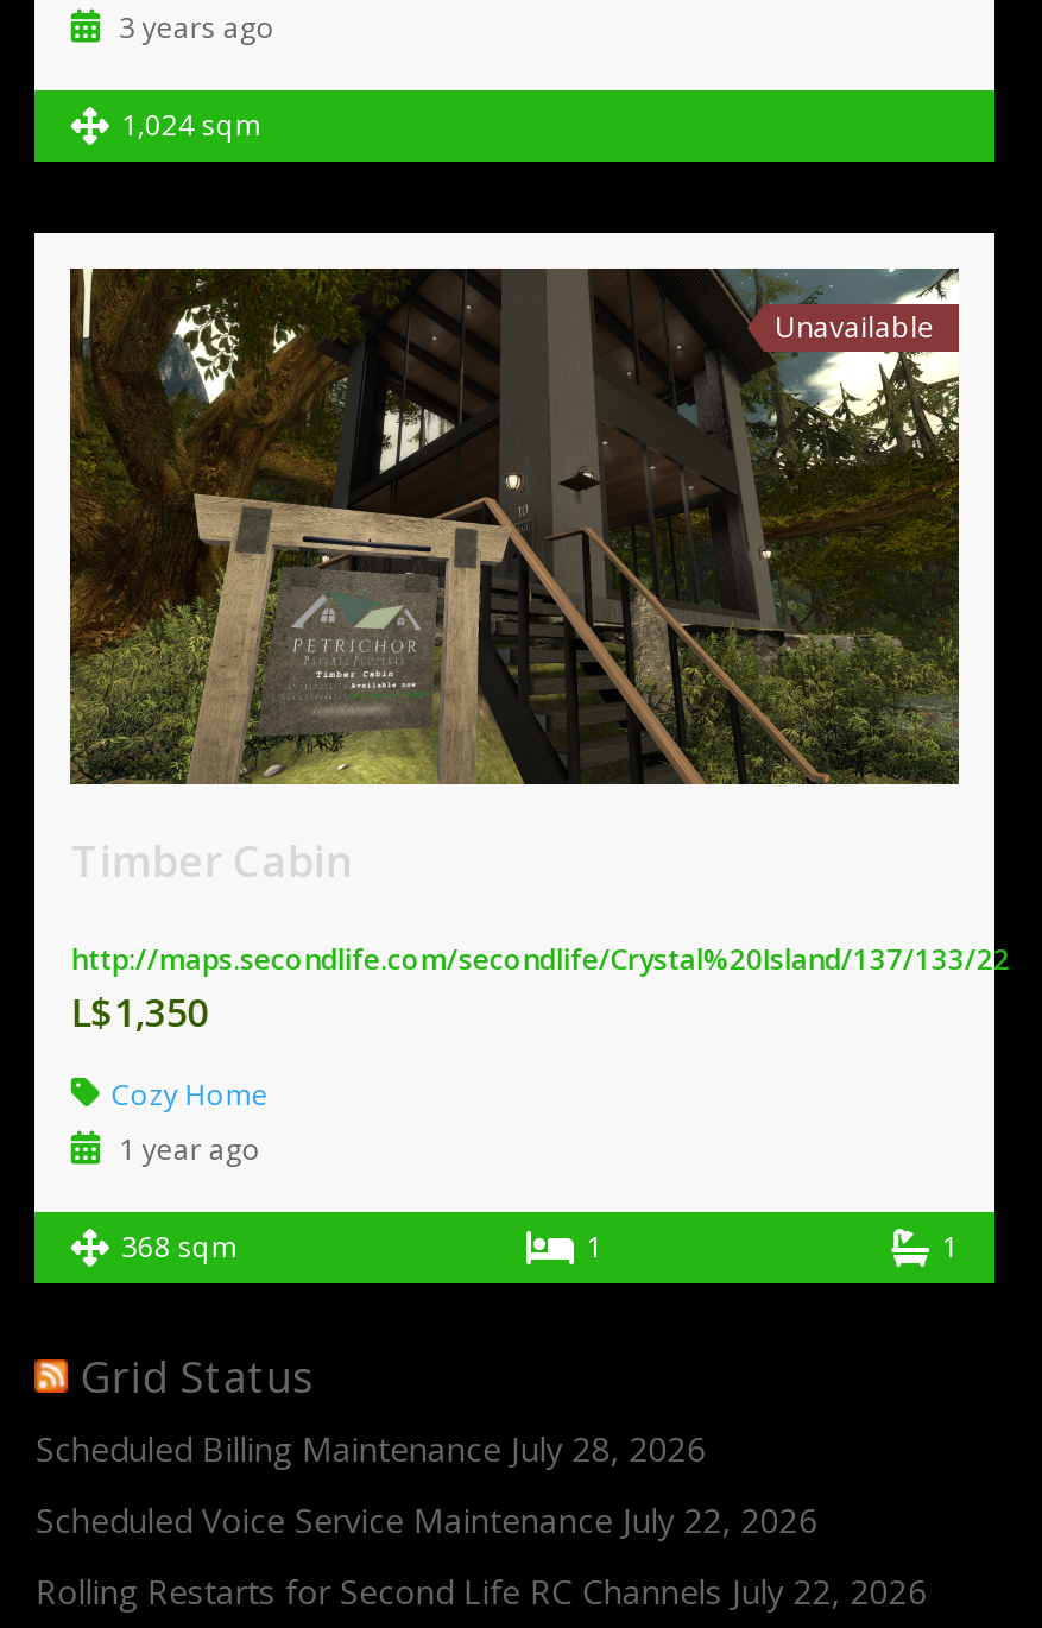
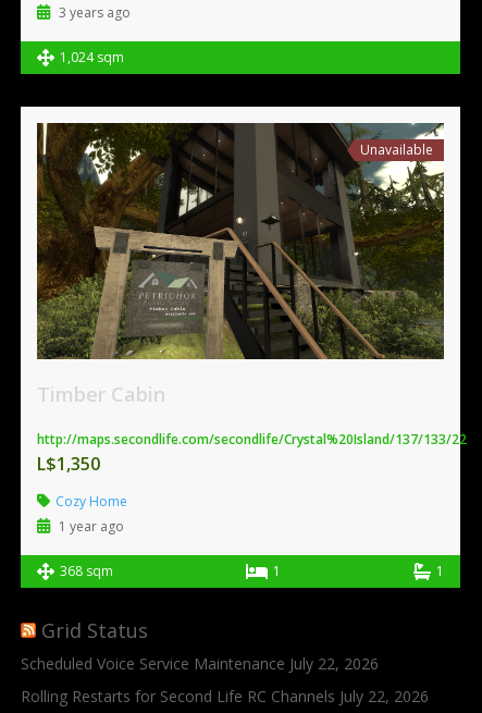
[35,1426,706,1471] Scheduled Billing Maintenance July 28, 2026 -> none

